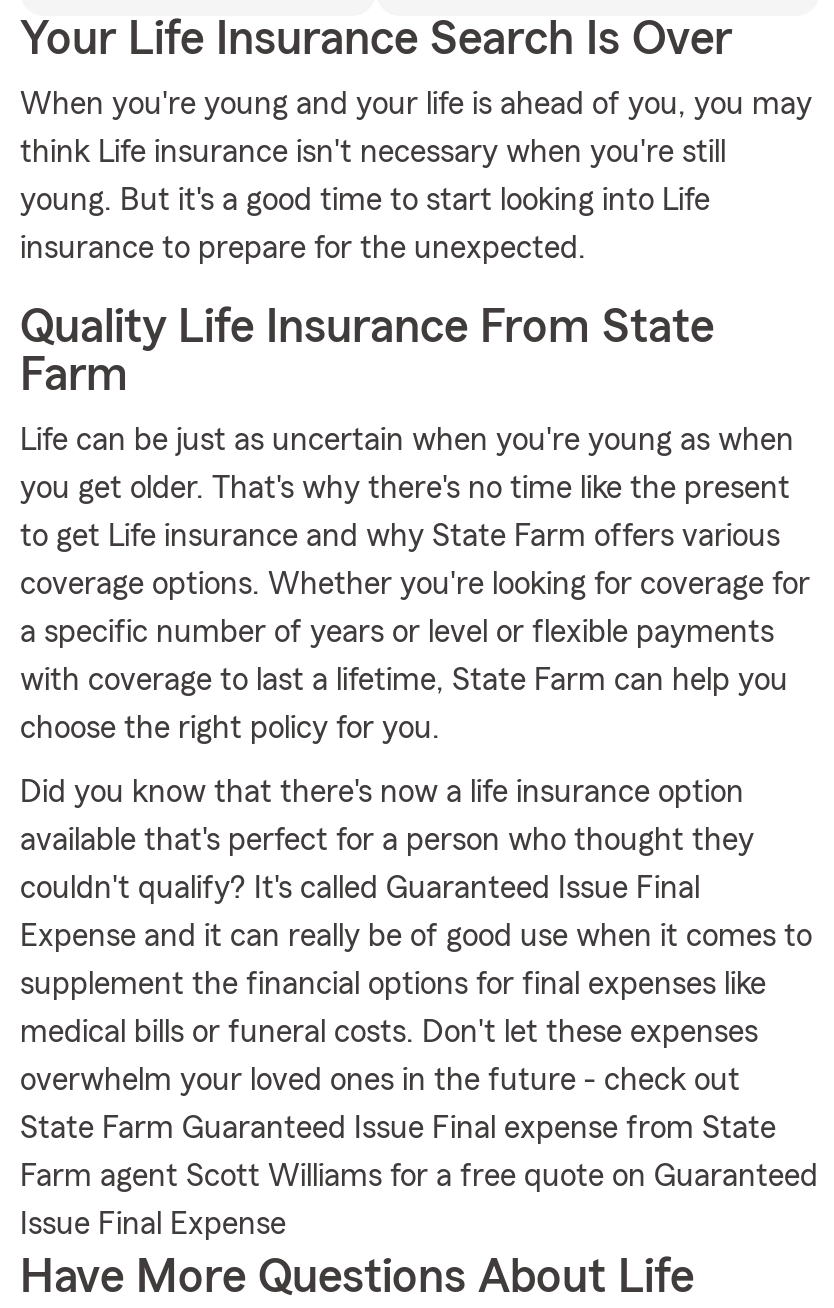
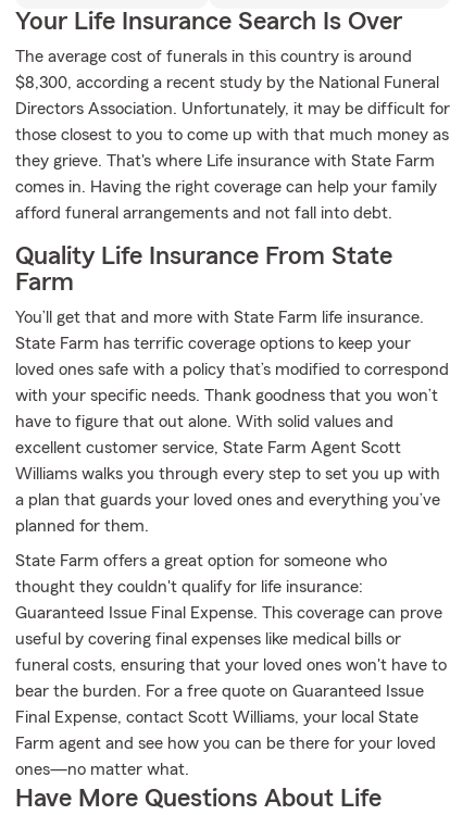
[20,88,812,264] When you're young and your life is ahead of you, you may | think Life insurance isn't necessary when you're still | young. But it's a good time to start looking into Life | insurance to prepare for the unexpected. -> [15,48,450,222] The average cost of funerals in this country is around | $8,300, according a recent study by the National Funeral | Directors Association. Unfortunately, it may be difficult for | those closest to you to come up with that much money as | they grieve. That's where Life insurance with State Farm | comes in. Having the right coverage can help your family | afford funeral arrangements and not fall into debt.
[20,424,818,1240] Life can be just as uncertain when you're young as when | you get older. That's why there's no time like the present | to get Life insurance and why State Farm offers various | coverage options. Whether you're looking for coverage for | a specific number of years or level or flexible payments | with coverage to last a lifetime, State Farm can help you | choose the right policy for you. | Did you know that there's now a life insurance option | available that's perfect for a person who thought they | couldn't qualify? It's called Guaranteed Issue Final | Expense and it can really be of good use when it comes to | supplement the financial options for final expenses like | medical bills or funeral costs. Don't let these expenses | overwhelm your loved ones in the future - check out | State Farm Guaranteed Issue Final expense from State | Farm agent Scott Williams for a free quote on Guaranteed | Issue Final Expense -> [15,309,449,778] You’ll get that and more with State Farm life insurance. | State Farm has terrific coverage options to keep your | loved ones safe with a policy that’s modified to correspond | with your specific needs. Thank goodness that you won’t | have to figure that out alone. With solid values and | excellent customer service, State Farm Agent Scott | Williams walks you through every step to set you up with | a plan that guards your loved ones and everything you’ve | planned for them. | State Farm offers a great option for someone who | thought they couldn't qualify for life insurance: | Guaranteed Issue Final Expense. This coverage can prove | useful by covering final expenses like medical bills or | funeral costs, ensuring that your loved ones won't have to | bear the burden. For a free quote on Guaranteed Issue | Final Expense, contact Scott Williams, your local State | Farm agent and see how you can be there for your loved | ones—no matter what.

